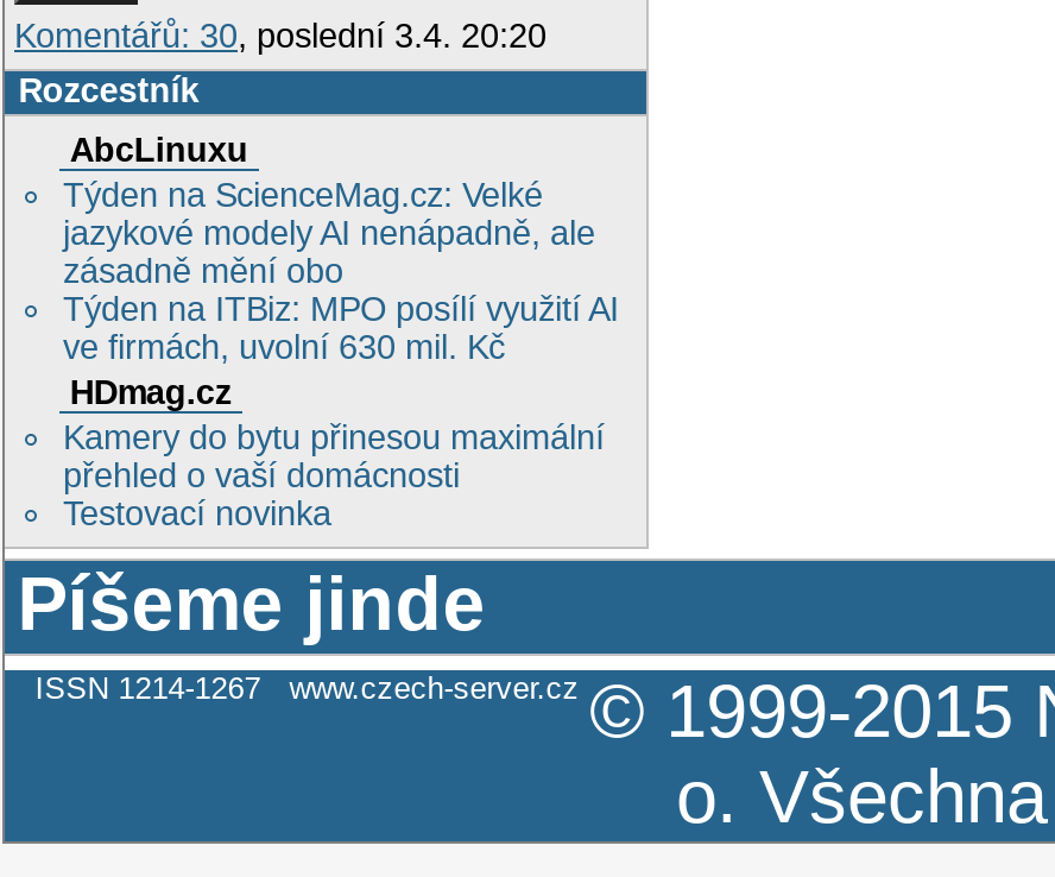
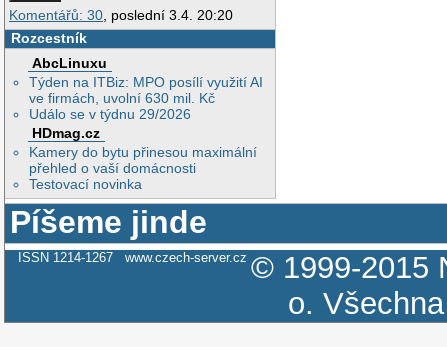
[63,175,595,289] Týden na ScienceMag.cz: Velké | jazykové modely AI nenápadně, ale | zásadně mění obo -> none
moved [63,289,619,366] -> [29,74,263,106]: Týden na ITBiz: MPO posílí využití AI | ve firmách, uvolní 630 mil. Kč
none -> [29,106,191,122] Událo se v týdnu 29/2026

